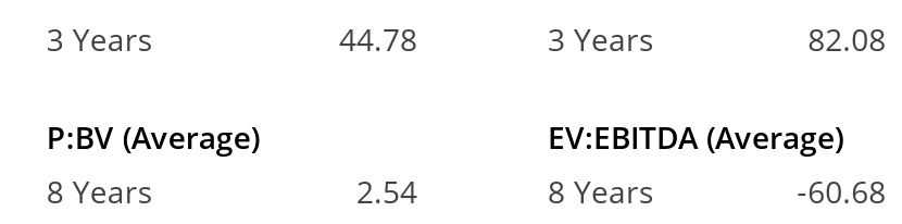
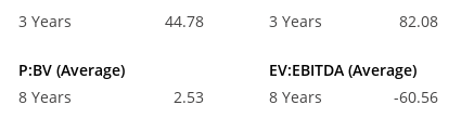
[356,171,417,212] 2.54 -> [174,87,204,107] 2.53
[797,171,886,212] -60.68 -> [393,87,438,107] -60.56

